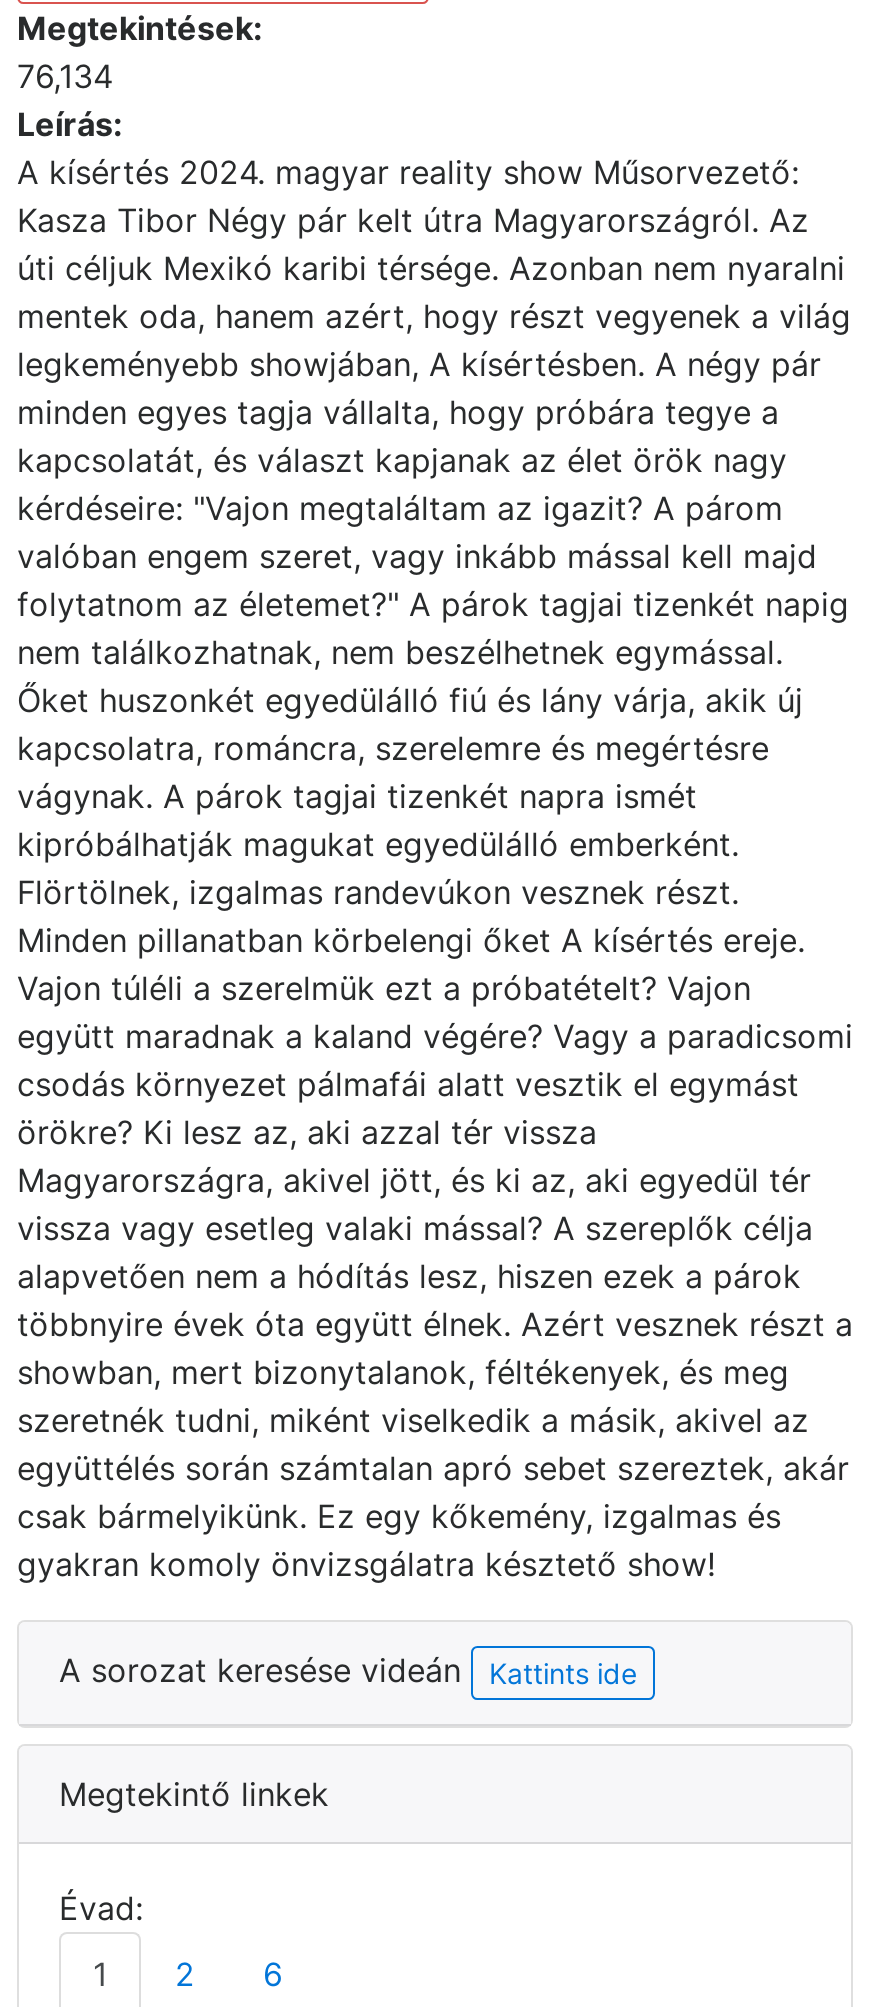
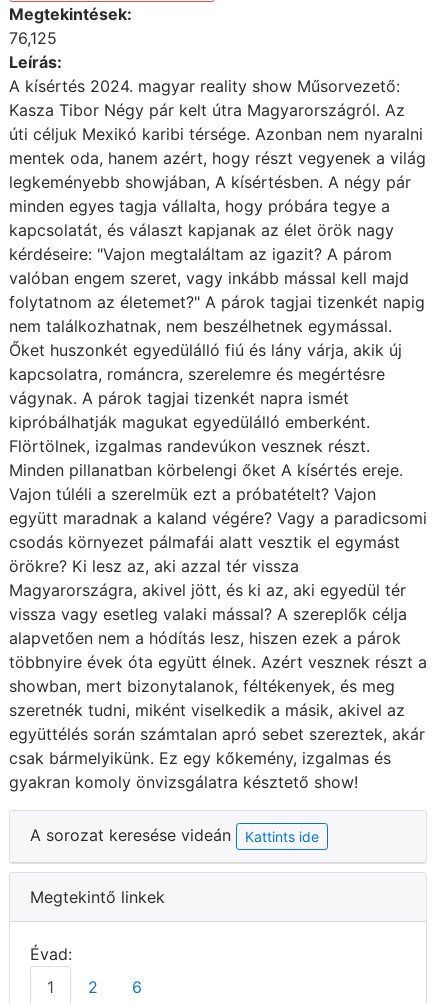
[17,56,113,96] 76,134 -> [9,28,57,48] 76,125

